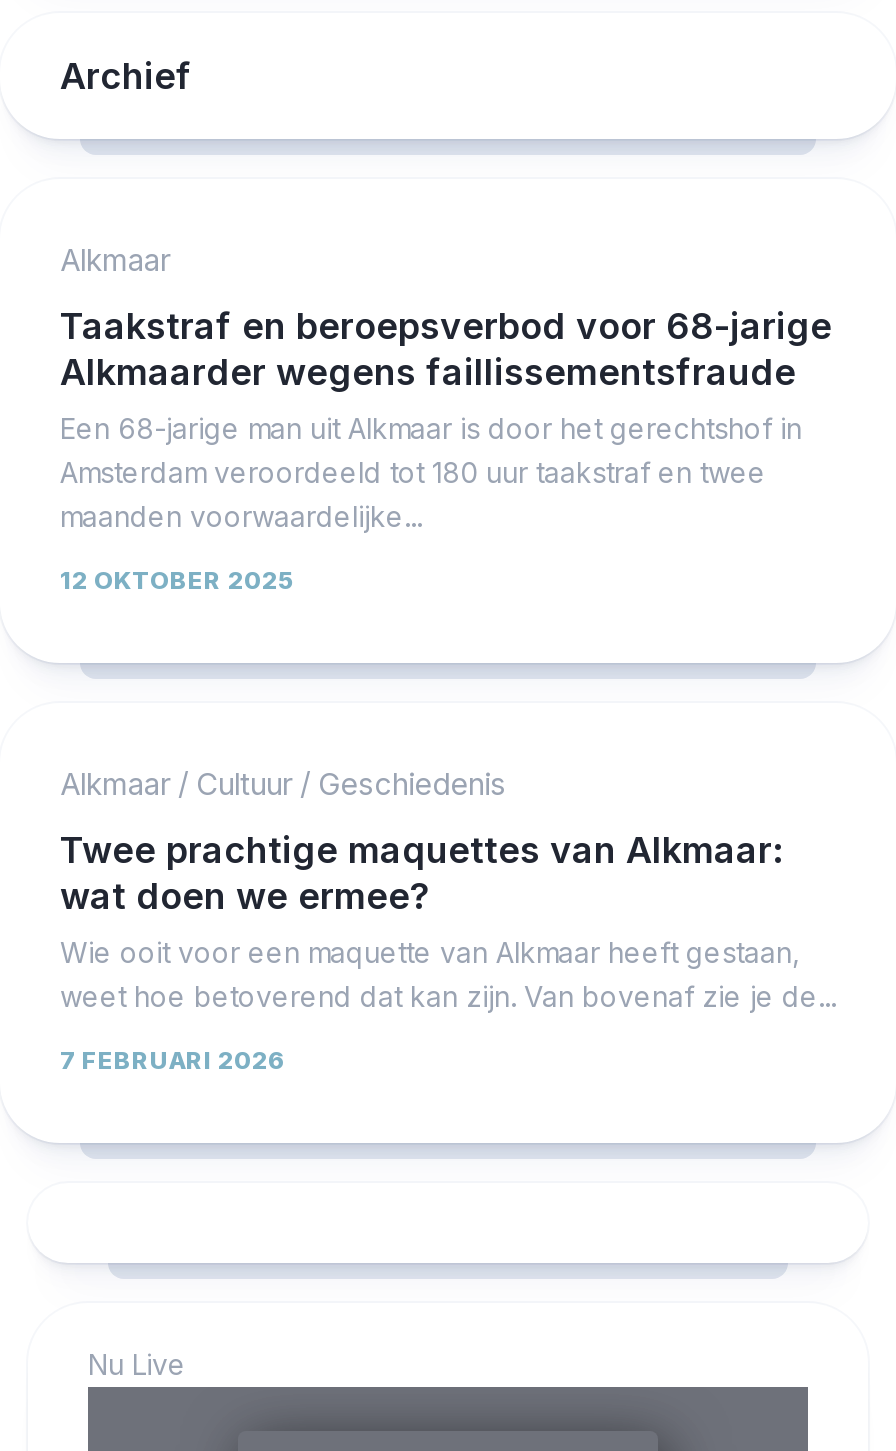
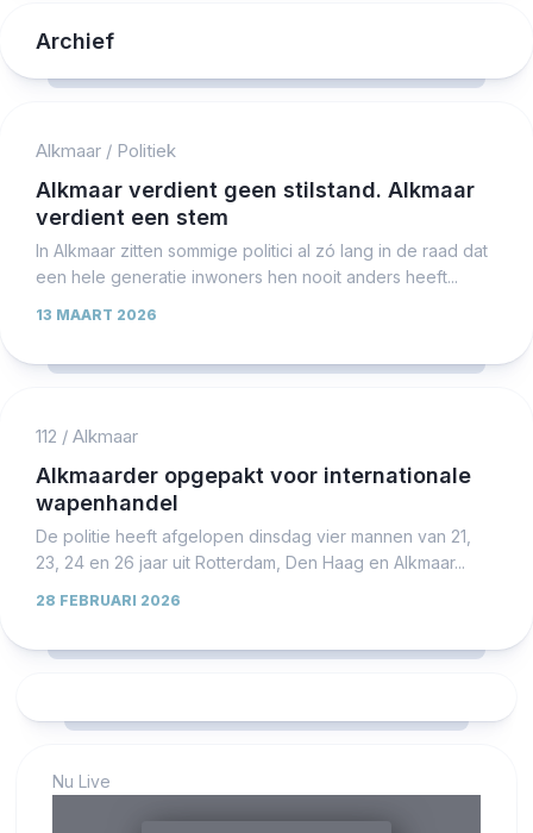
[60,242,170,280] Alkmaar -> [36,140,176,162] Alkmaar / Politiek
[60,306,832,534] Taakstraf en beroepsverbod voor 68-jarige | Alkmaarder wegens faillissementsfraude | Een 68-jarige man uit Alkmaar is door het gerechtshof in | Amsterdam veroordeeld tot 180 uur taakstraf en twee | maanden voorwaardelijke... -> [36,178,488,287] Alkmaar verdient geen stilstand. Alkmaar | verdient een stem | In Alkmaar zitten sommige politici al zó lang in de raad dat | een hele generatie inwoners hen nooit anders heeft...
[60,566,294,596] 12 OKTOBER 2025 -> [36,306,157,324] 13 MAART 2026
[60,766,506,804] Alkmaar / Cultuur / Geschiedenis -> [36,425,138,448] 112 / Alkmaar
[60,830,836,1014] Twee prachtige maquettes van Alkmaar: | wat doen we ermee? | Wie ooit voor een maquette van Alkmaar heeft gestaan, | weet hoe betoverend dat kan zijn. Van bovenaf zie je de... -> [36,463,471,573] Alkmaarder opgepakt voor internationale | wapenhandel | De politie heeft afgelopen dinsdag vier mannen van 21, | 23, 24 en 26 jaar uit Rotterdam, Den Haag en Alkmaar...
[60,1046,286,1076] 7 FEBRUARI 2026 -> [36,592,181,610] 28 FEBRUARI 2026

